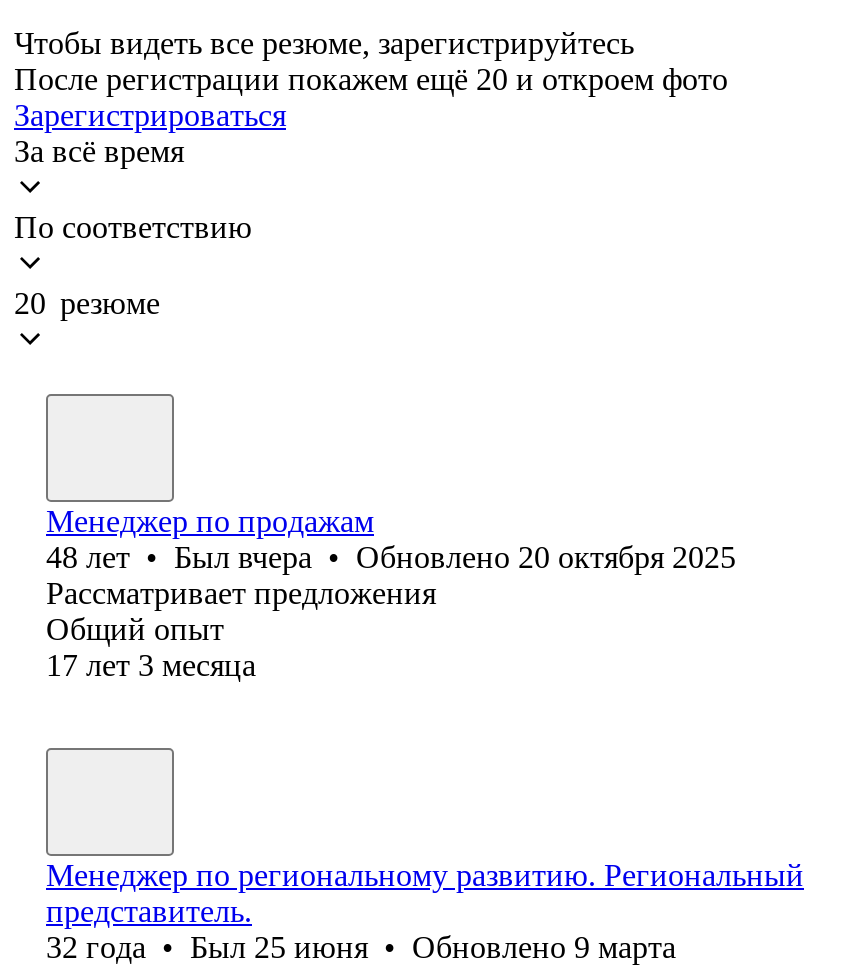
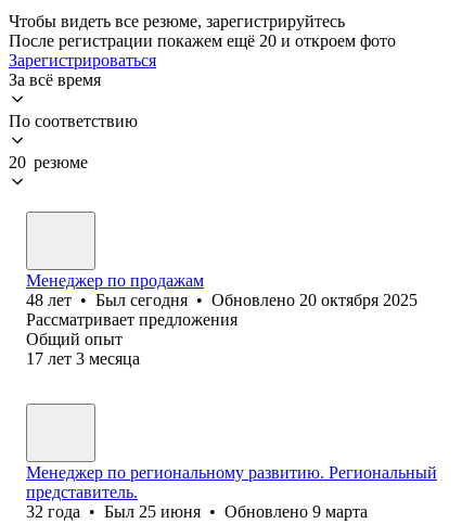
[46,540,736,574] 48 лет • Был вчера • Обновлено 20 октября 2025 -> [26,291,418,309] 48 лет • Был сегодня • Обновлено 20 октября 2025

